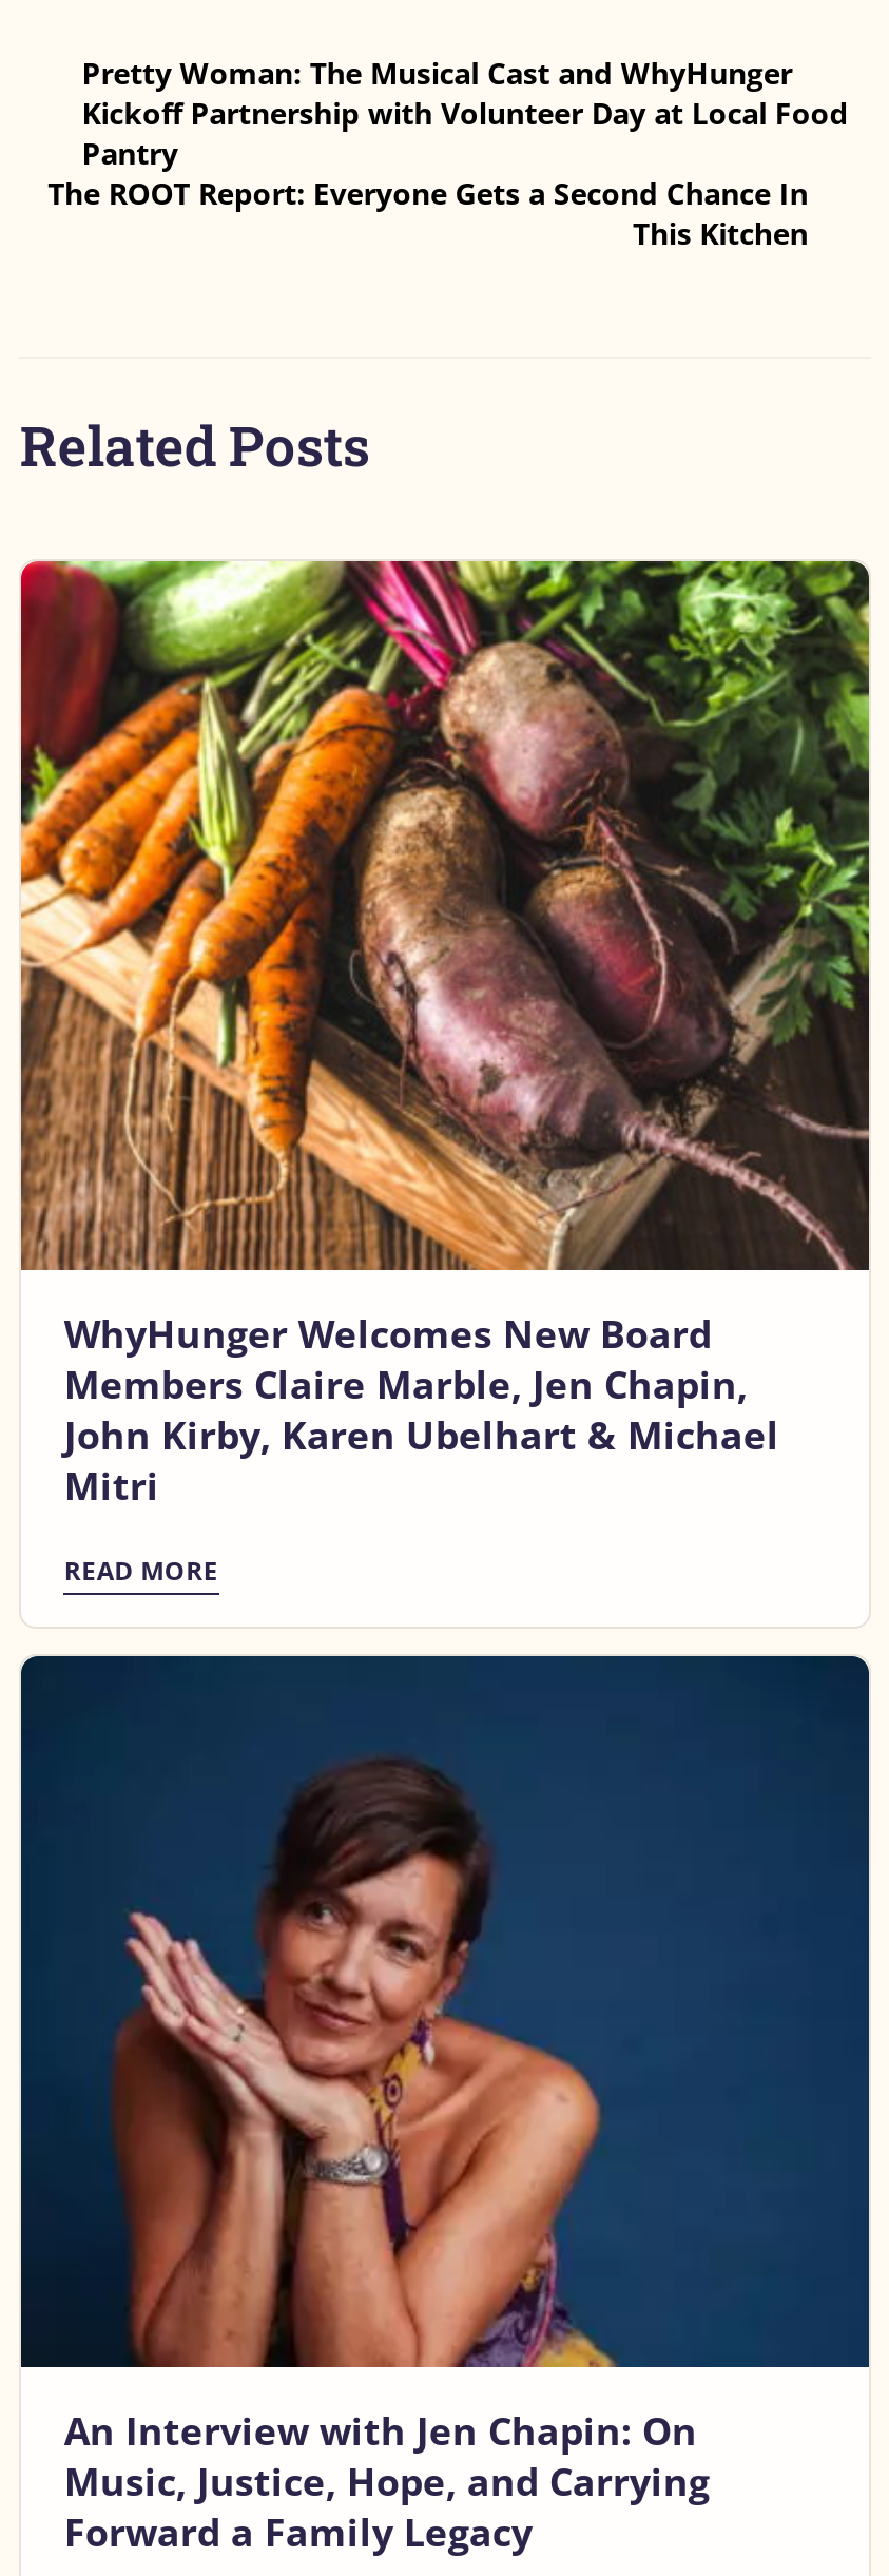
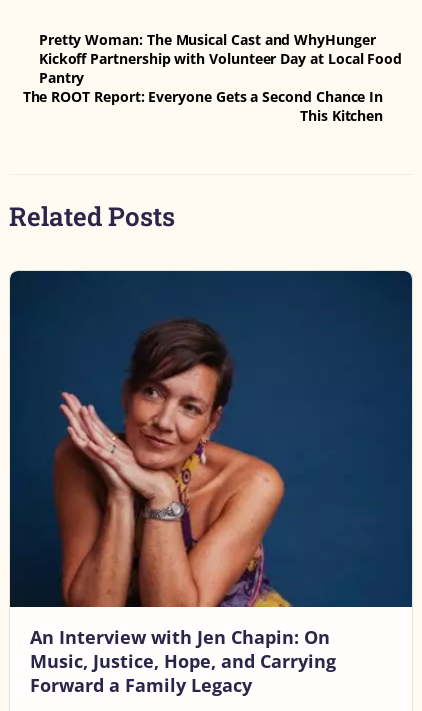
[19,559,871,1589] [image] | WhyHunger Welcomes New Board | Members Claire Marble, Jen Chapin, | John Kirby, Karen Ubelhart & Michael | Mitri | READ MORE -> none

